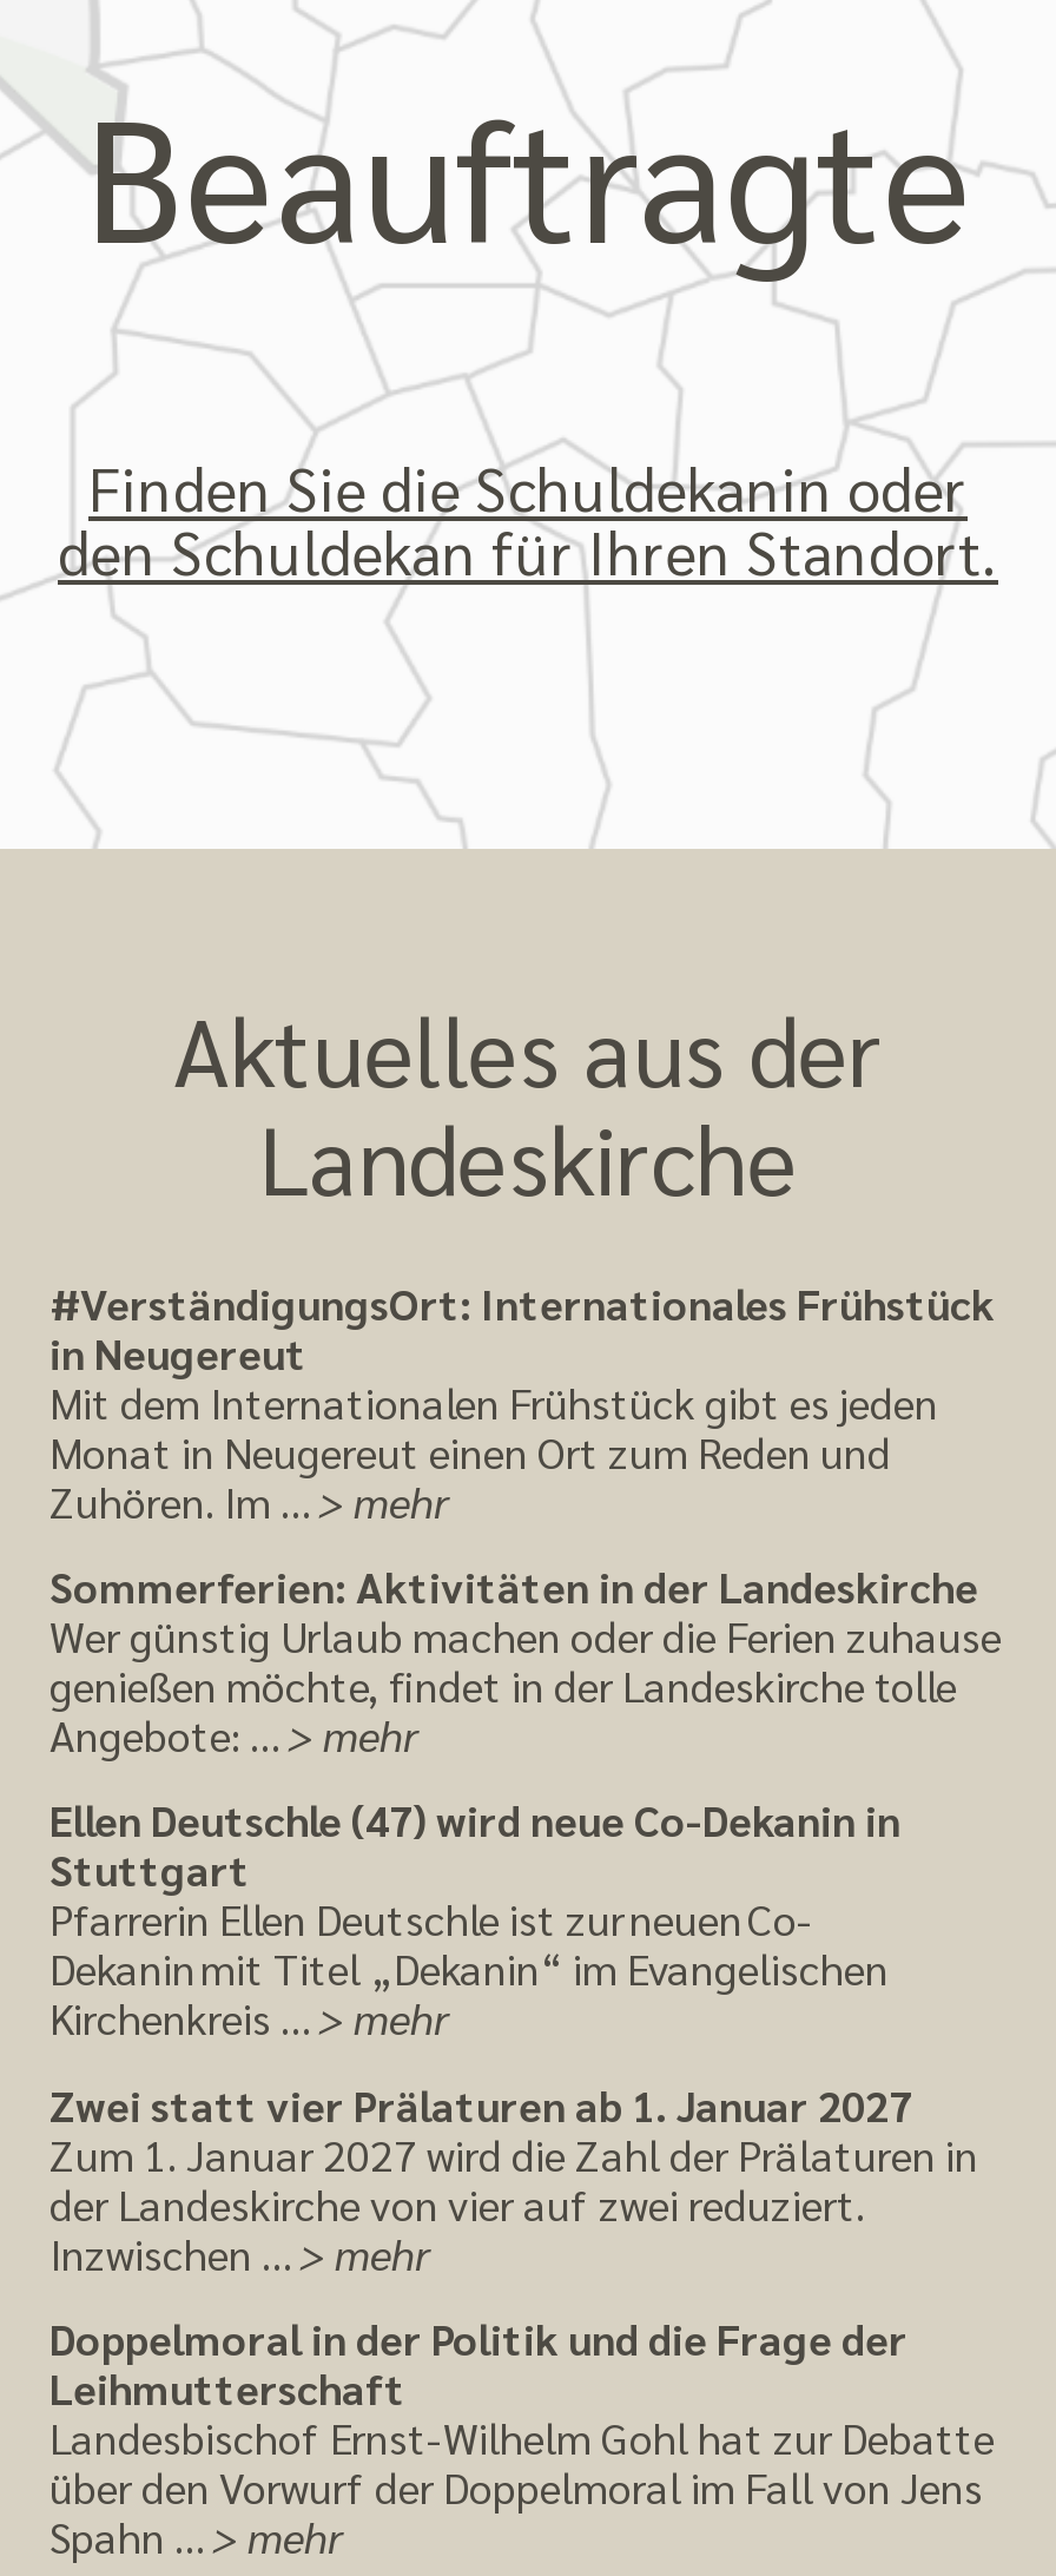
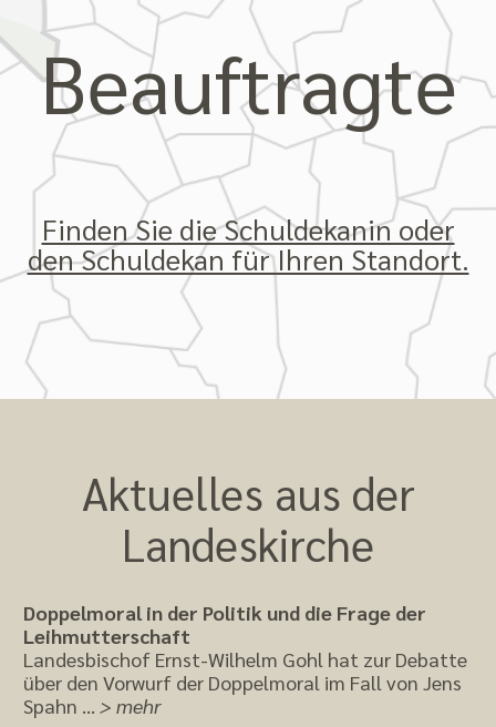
[49,1275,1002,2279] #VerständigungsOrt: Internationales Frühstück | in Neugereut | Mit dem Internationalen Frühstück gibt es jeden | Monat in Neugereut einen Ort zum Reden und | Zuhören. Im …> mehr | Sommerferien: Aktivitäten in der Landeskirche | Wer günstig Urlaub machen oder die Ferien zuhause | genießen möchte, findet in der Landeskirche tolle | Angebote: … > mehr | Ellen Deutschle (47) wird neue Co-Dekanin in | Stuttgart | Pfarrerin Ellen Deutschle ist zur neuen Co- | Dekanin mit Titel „Dekanin“ im Evangelischen | Kirchenkreis … > mehr | Zwei statt vier Prälaturen ab 1. Januar 2027 | Zum 1. Januar 2027 wird die Zahl der Prälaturen in | der Landeskirche von vier auf zwei reduziert. | Inzwischen … > mehr -> none

